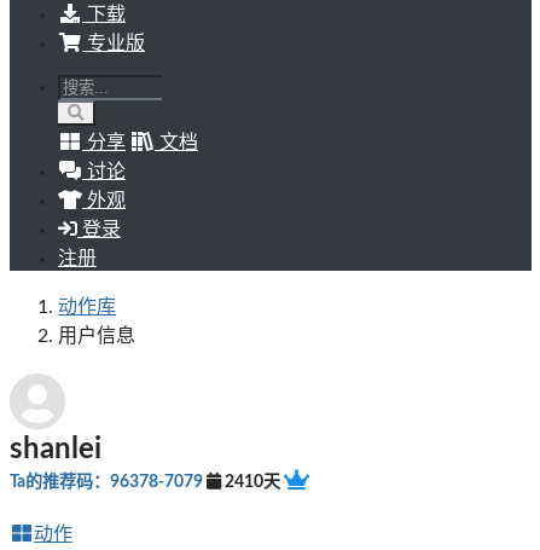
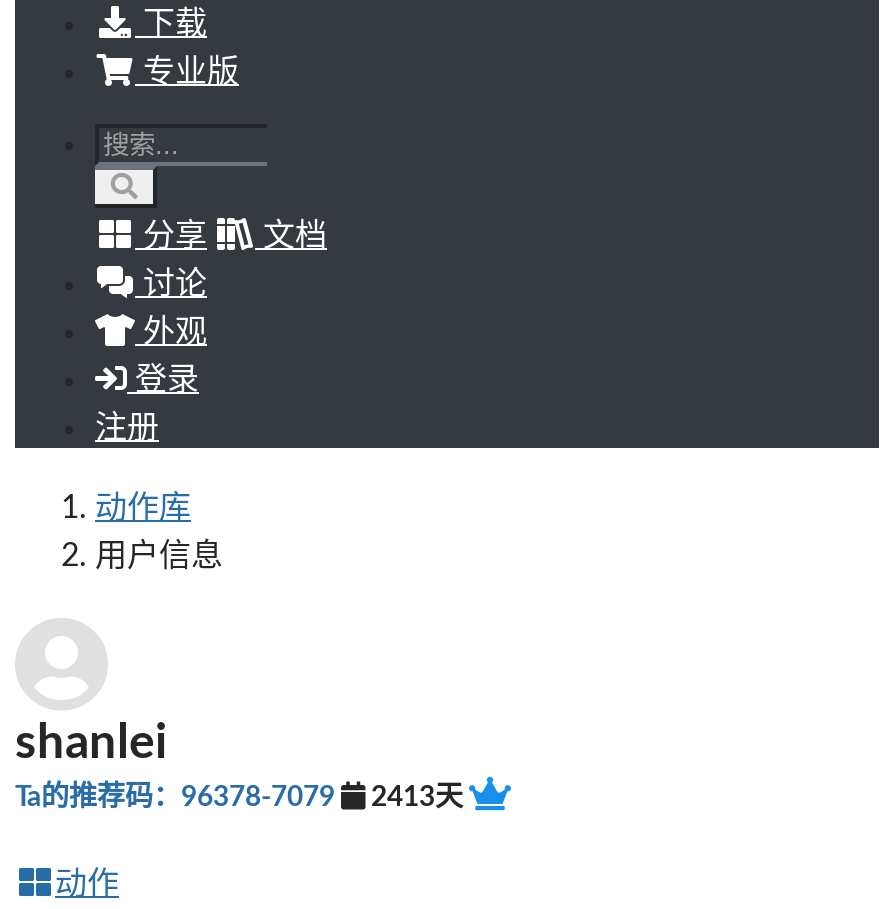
[10,474,284,491] Ta的推荐码：96378-7079 2410天 -> [15,784,469,812] Ta的推荐码：96378-7079 2413天

